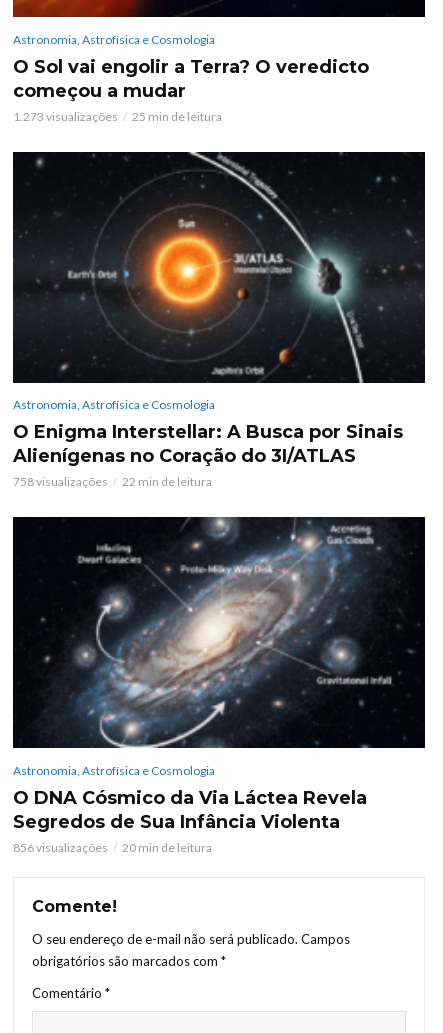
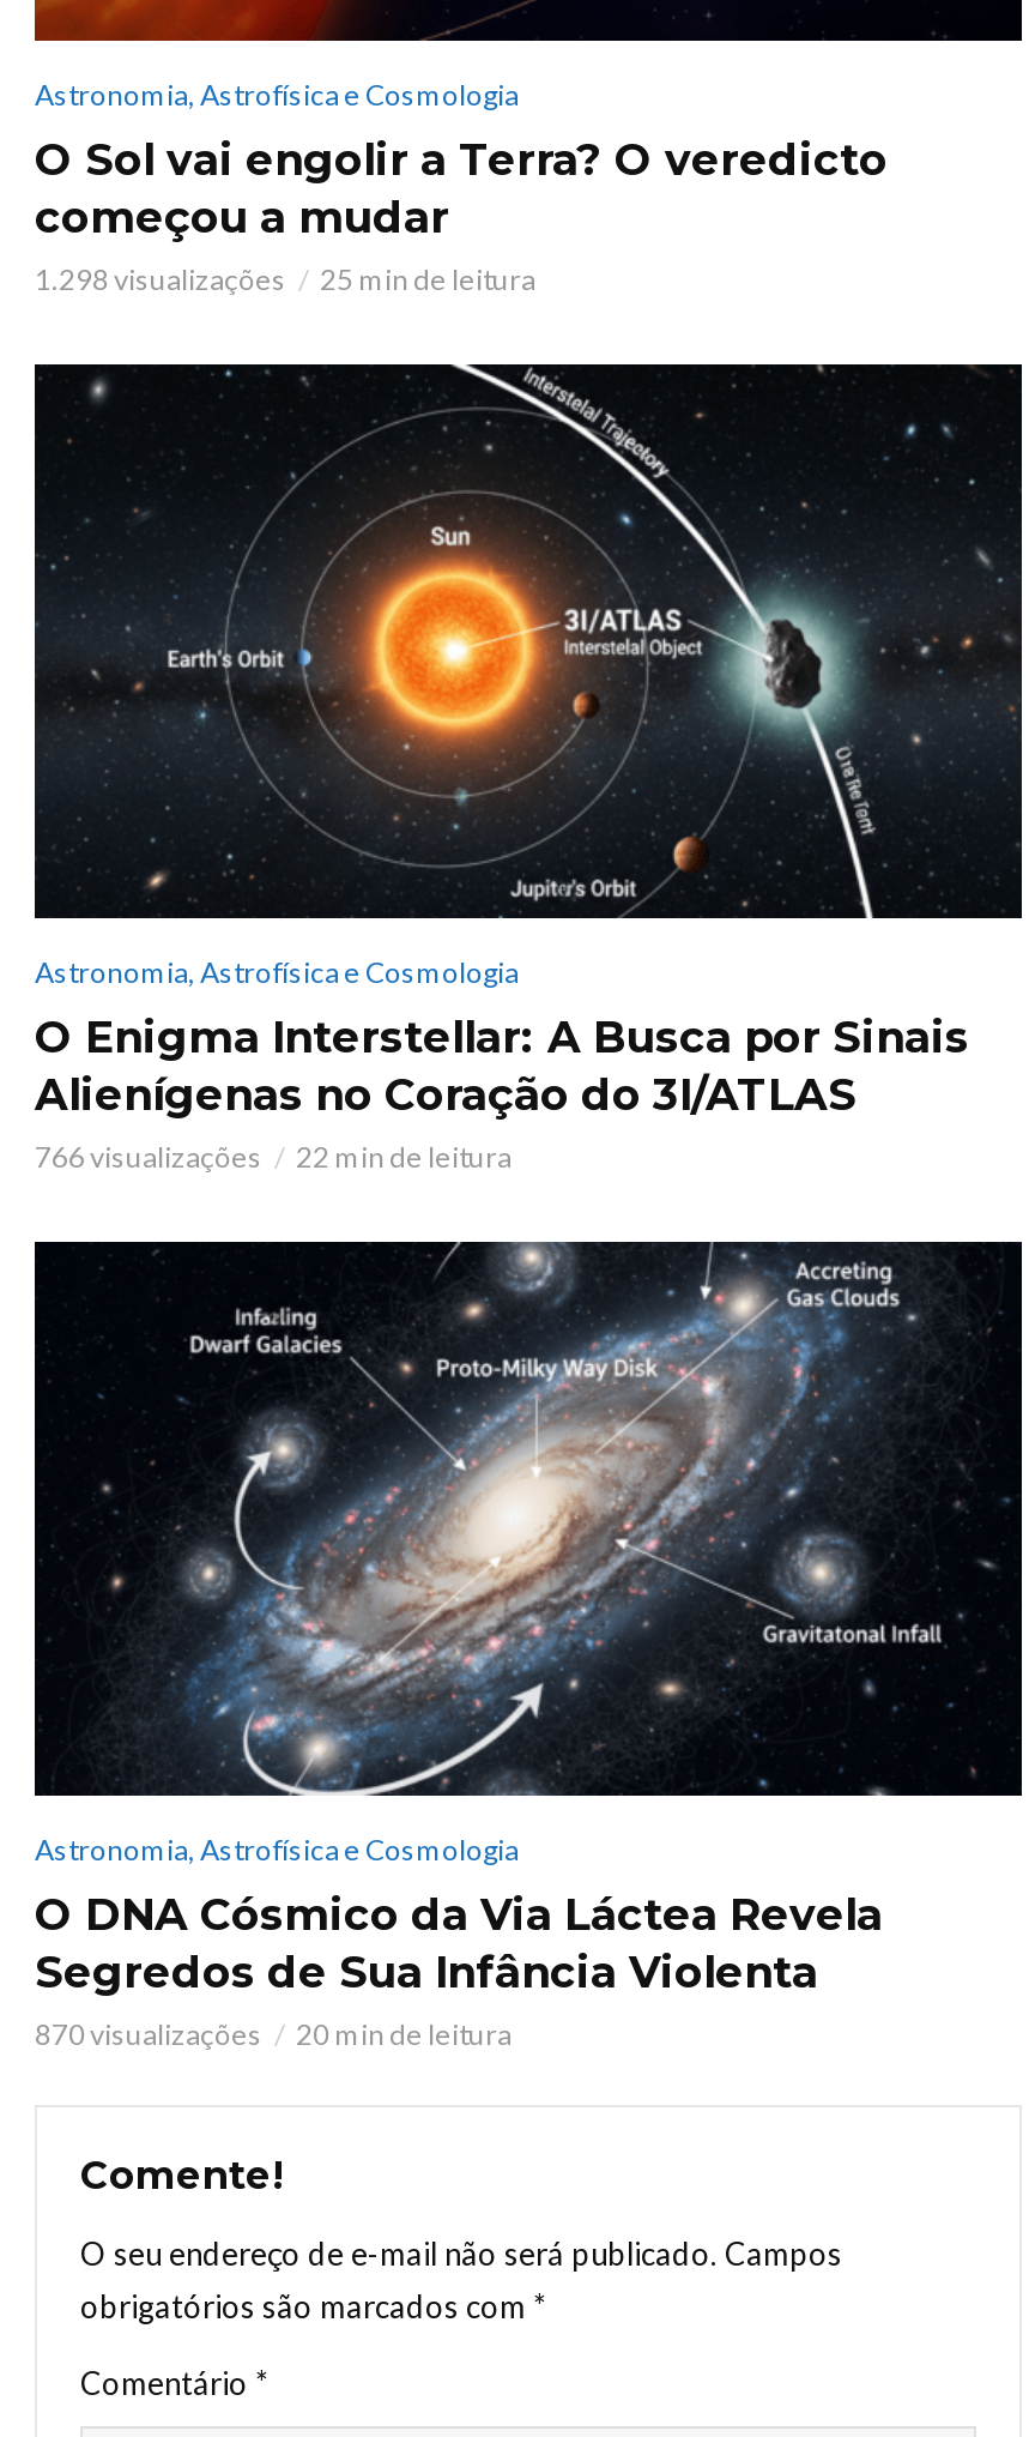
[13,109,118,124] 1.273 visualizações -> [35,261,286,297] 1.298 visualizações
[13,474,108,489] 758 visualizações -> [35,1138,262,1174] 766 visualizações
[13,839,108,854] 856 visualizações -> [35,2016,262,2051] 870 visualizações

